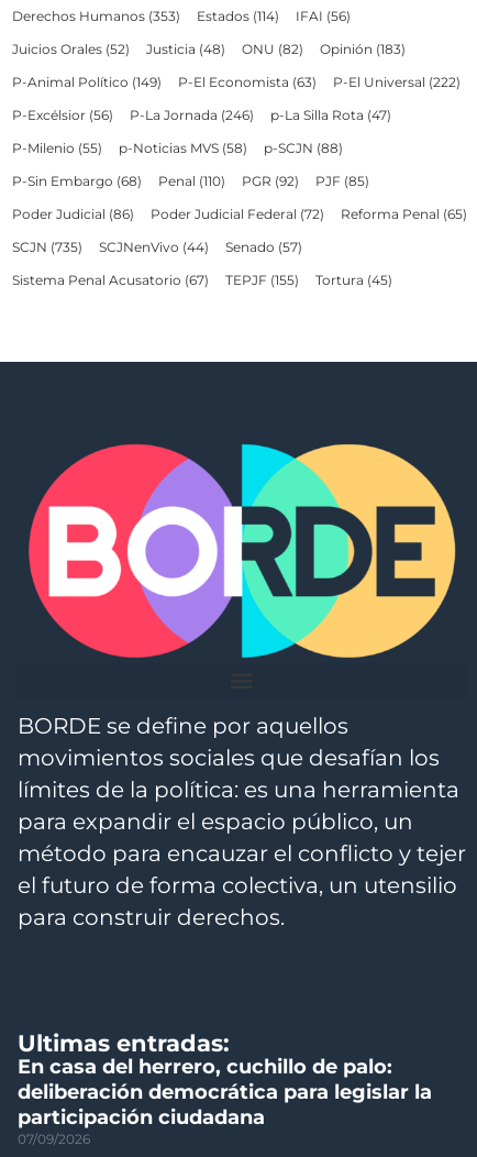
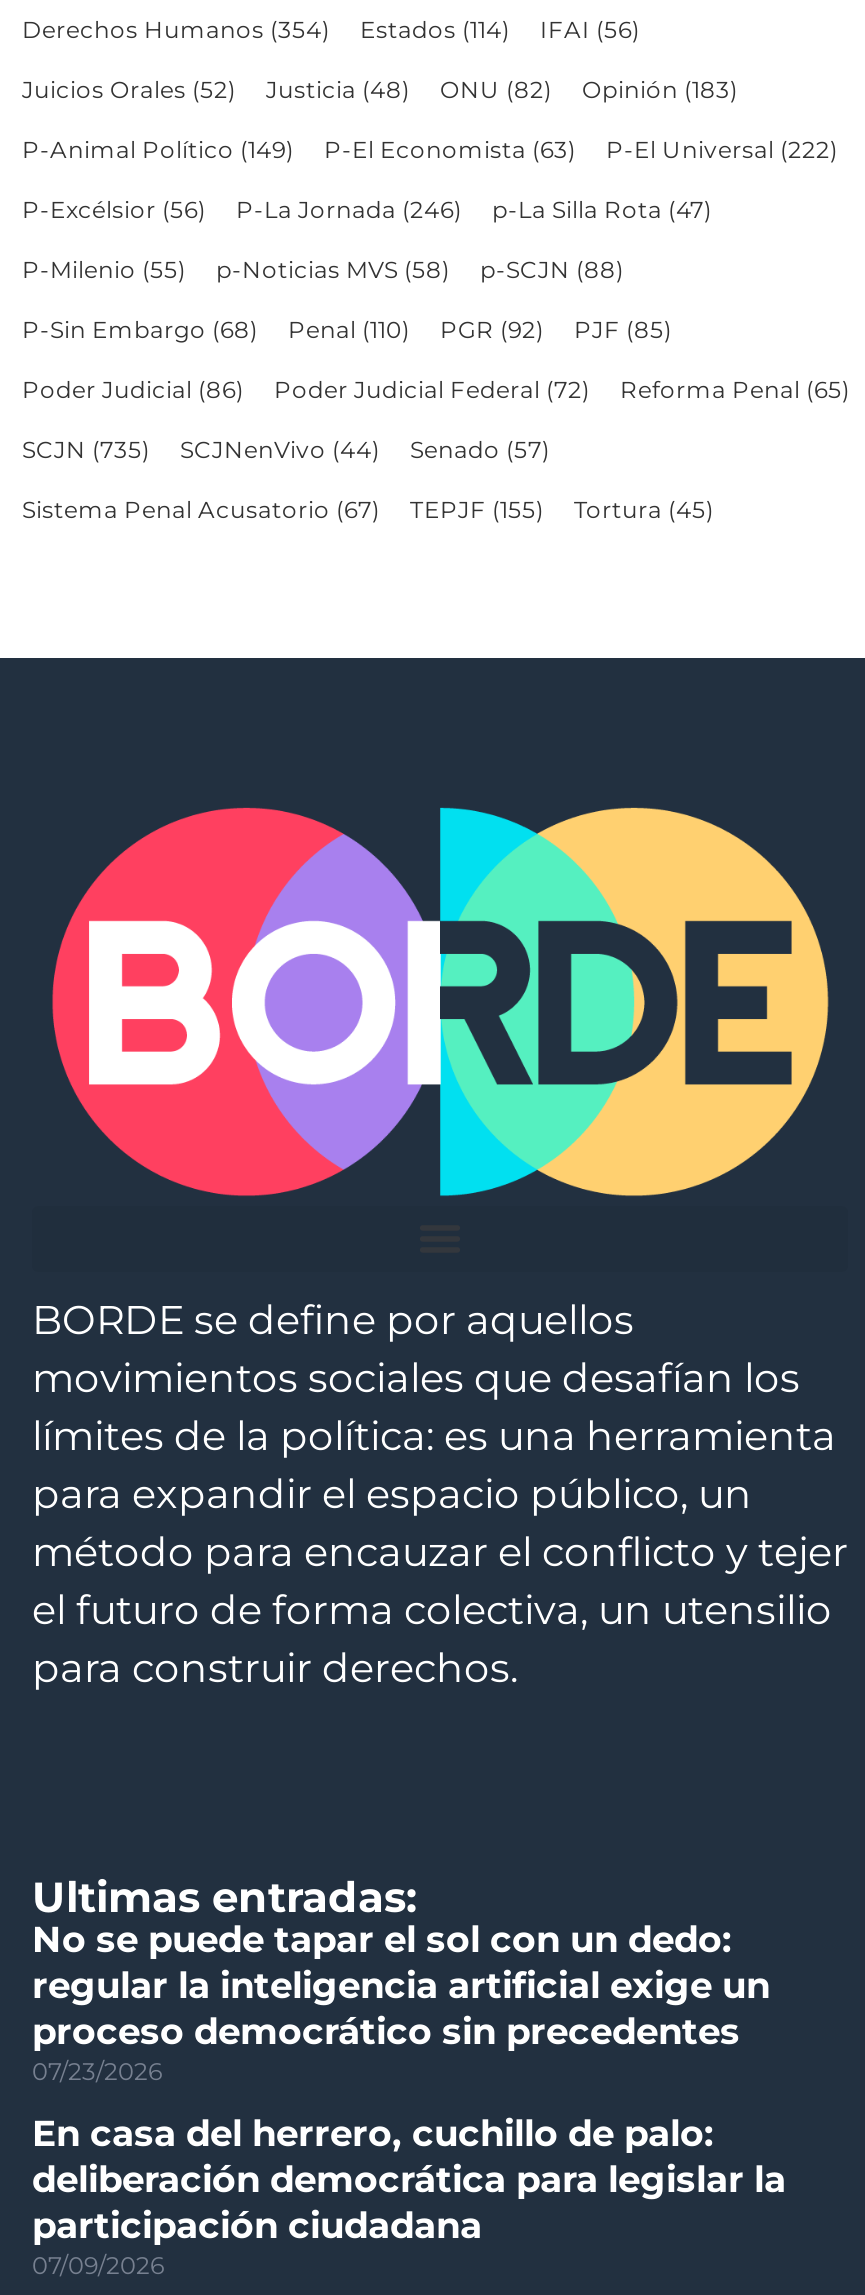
[12,9,180,25] Derechos Humanos (353) -> [22,17,330,45] Derechos Humanos (354)
none -> [32,1918,770,2086] No se puede tapar el sol con un dedo: | regular la inteligencia artificial exige un | proceso democrático sin precedentes | 07/23/2026

